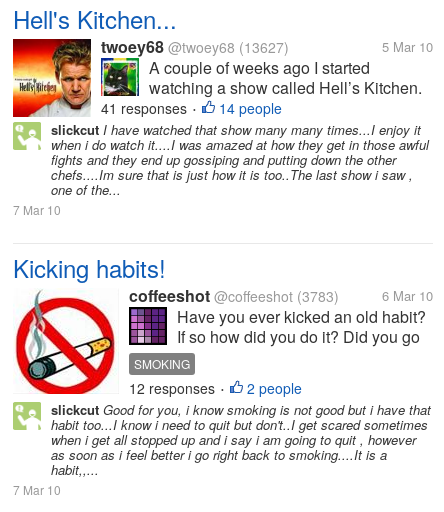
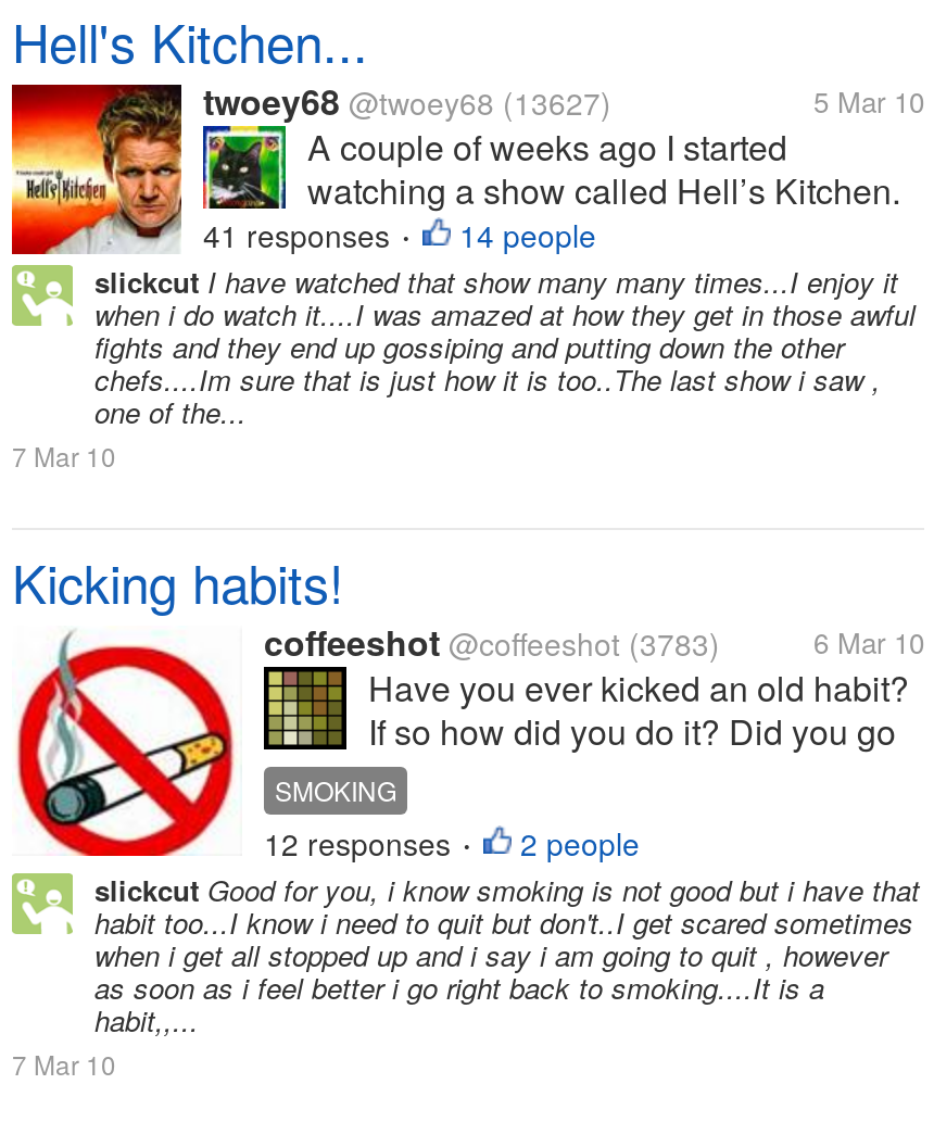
[131,310,165,343] [image] -> [268,673,342,745] [image]

